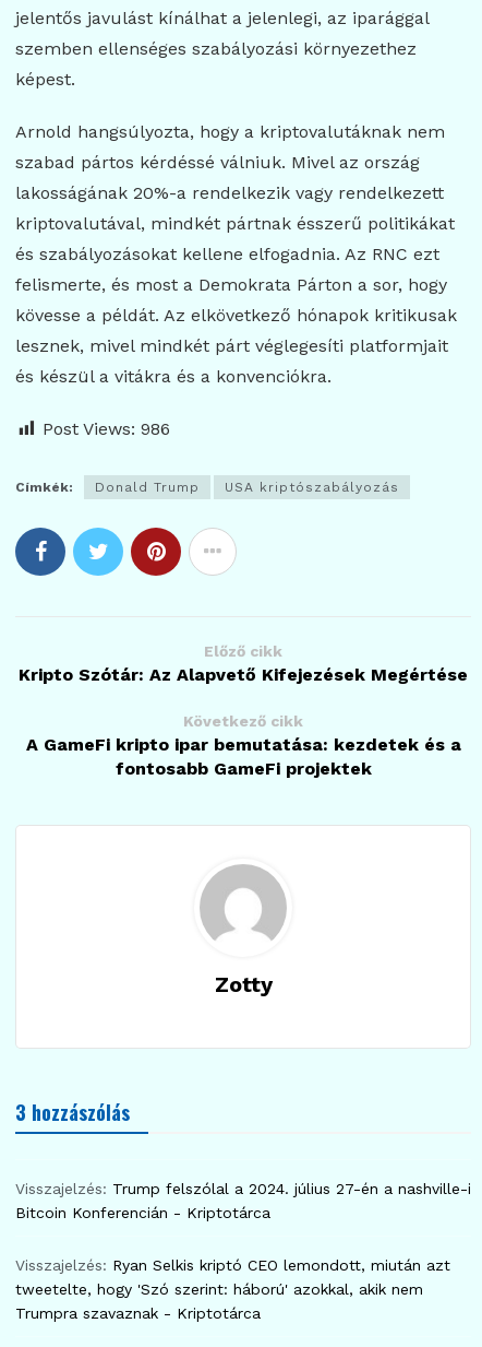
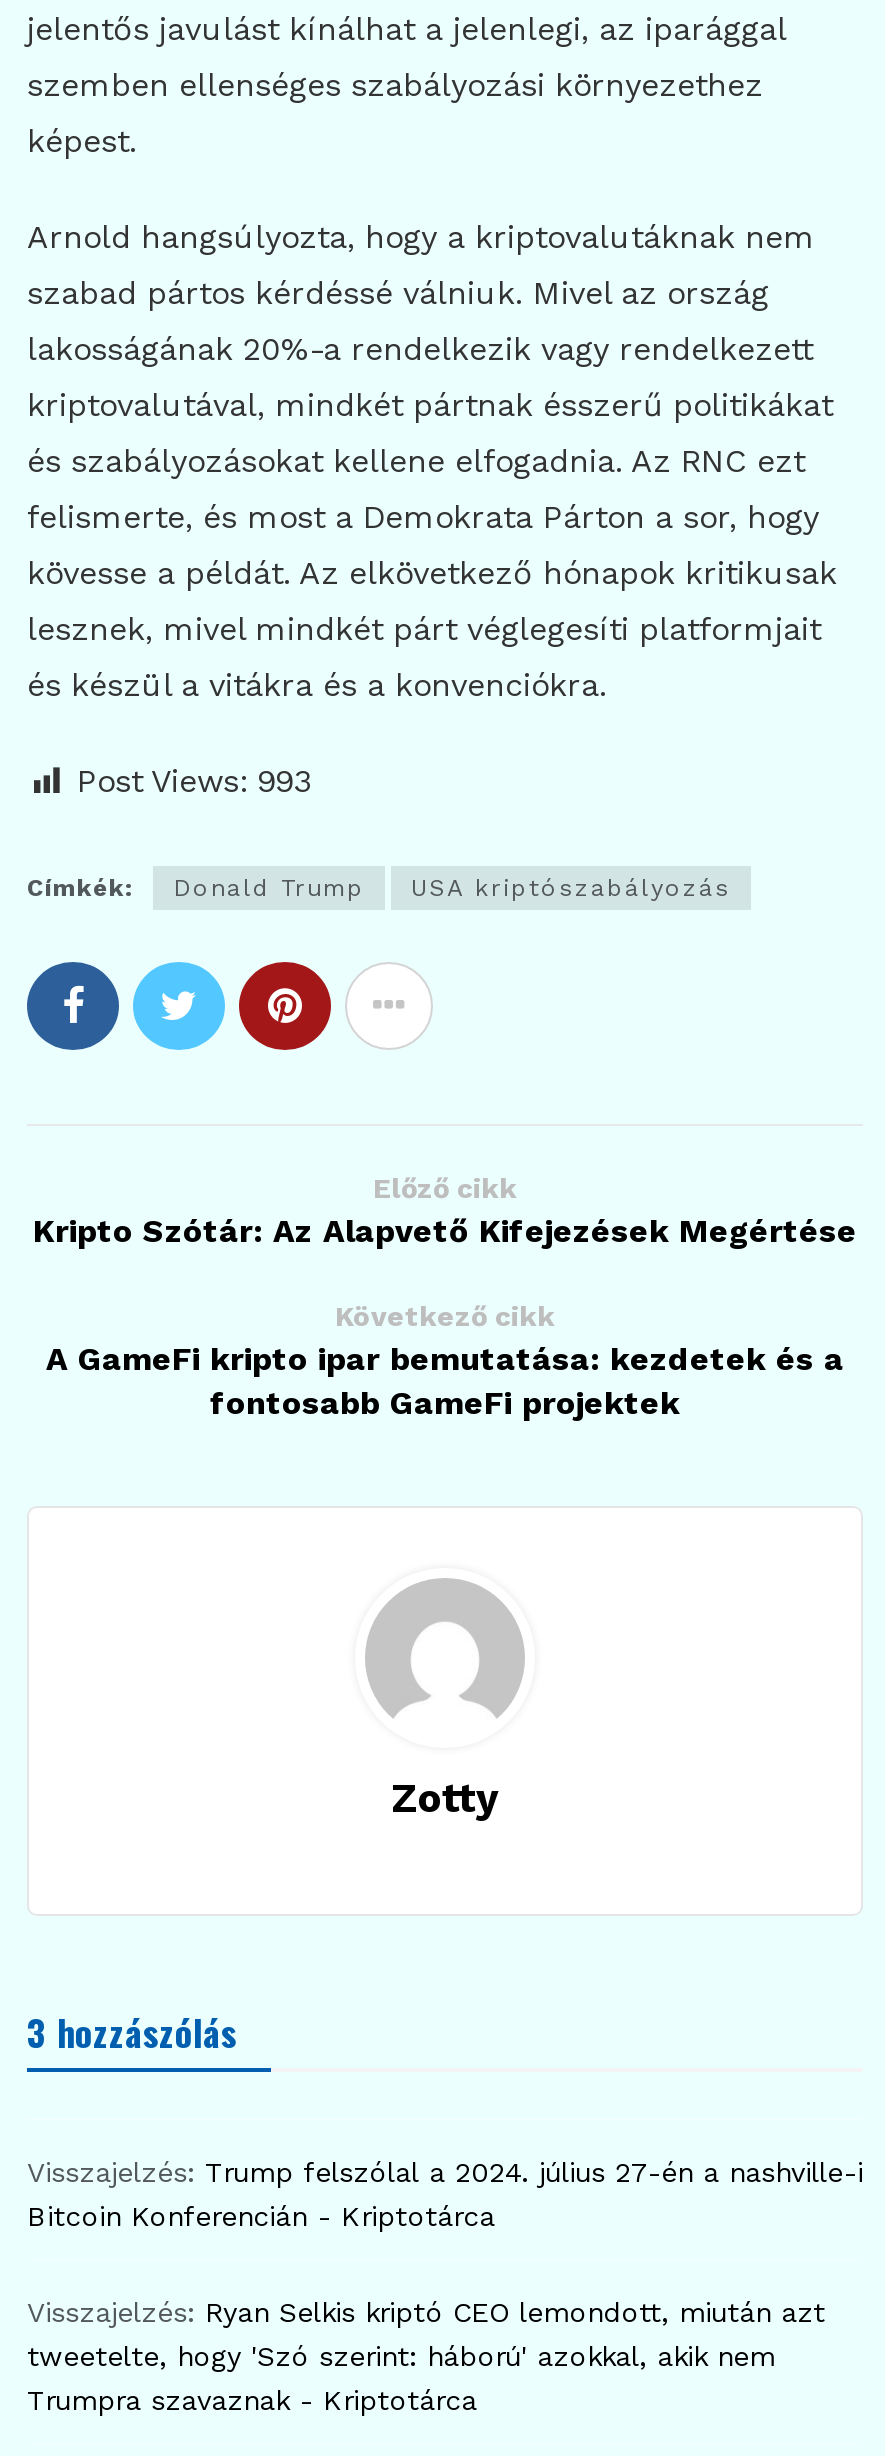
[43,418,170,439] Post Views: 986 -> [77,762,311,800] Post Views: 993

